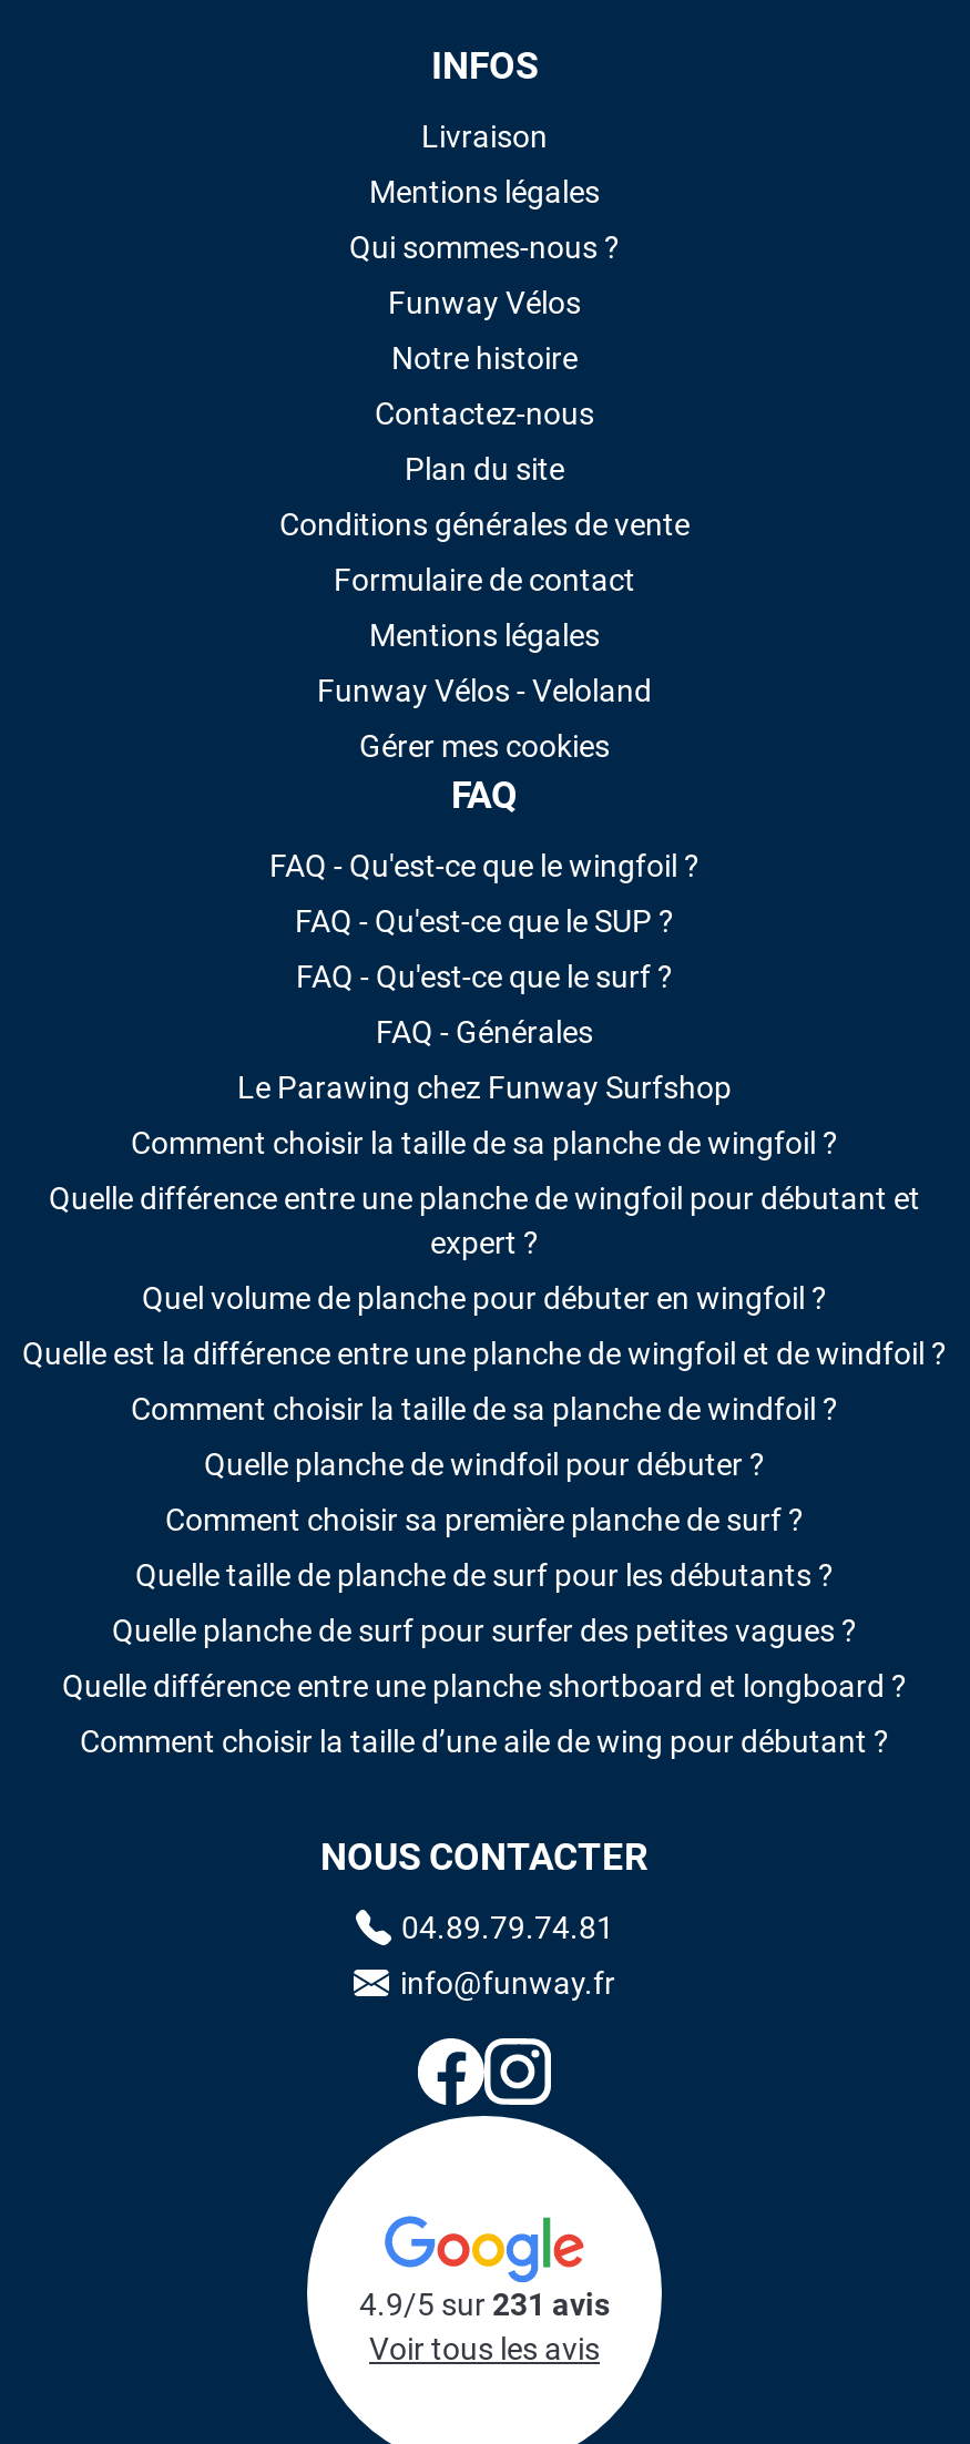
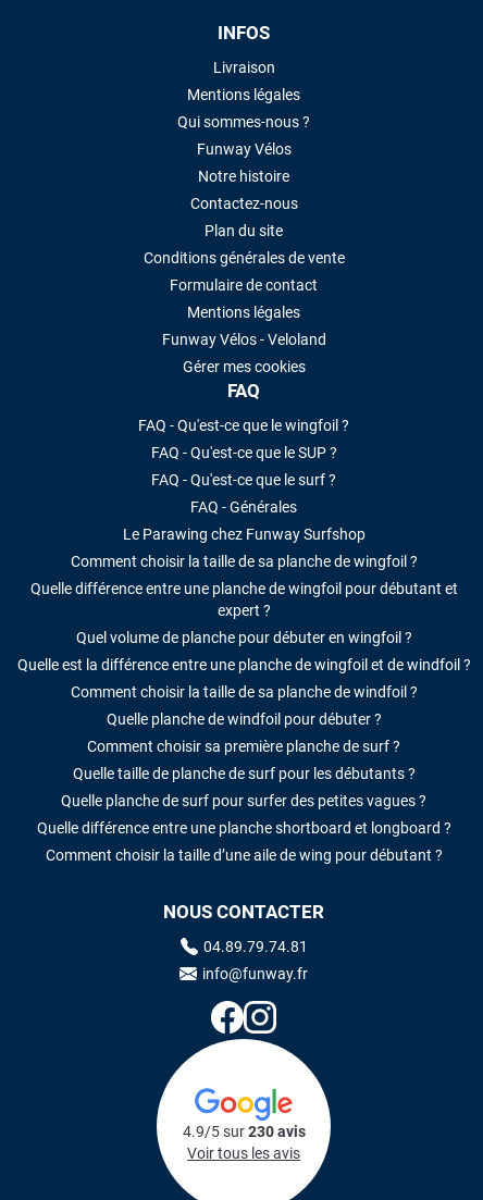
[359,2287,610,2322] 4.9/5 sur 231 avis -> [182,1123,305,1140] 4.9/5 sur 230 avis

